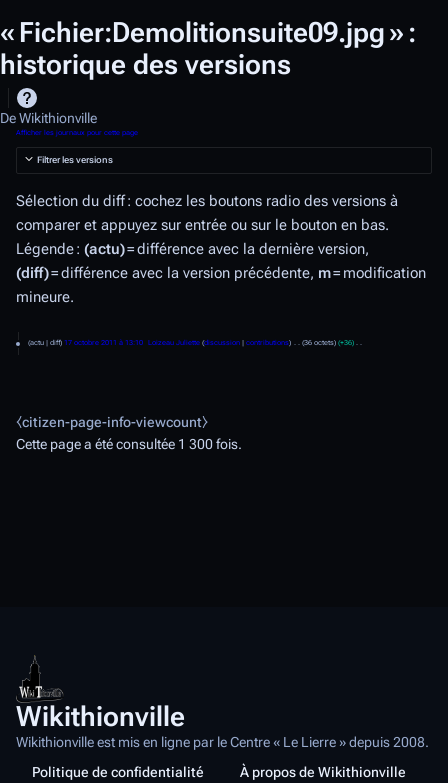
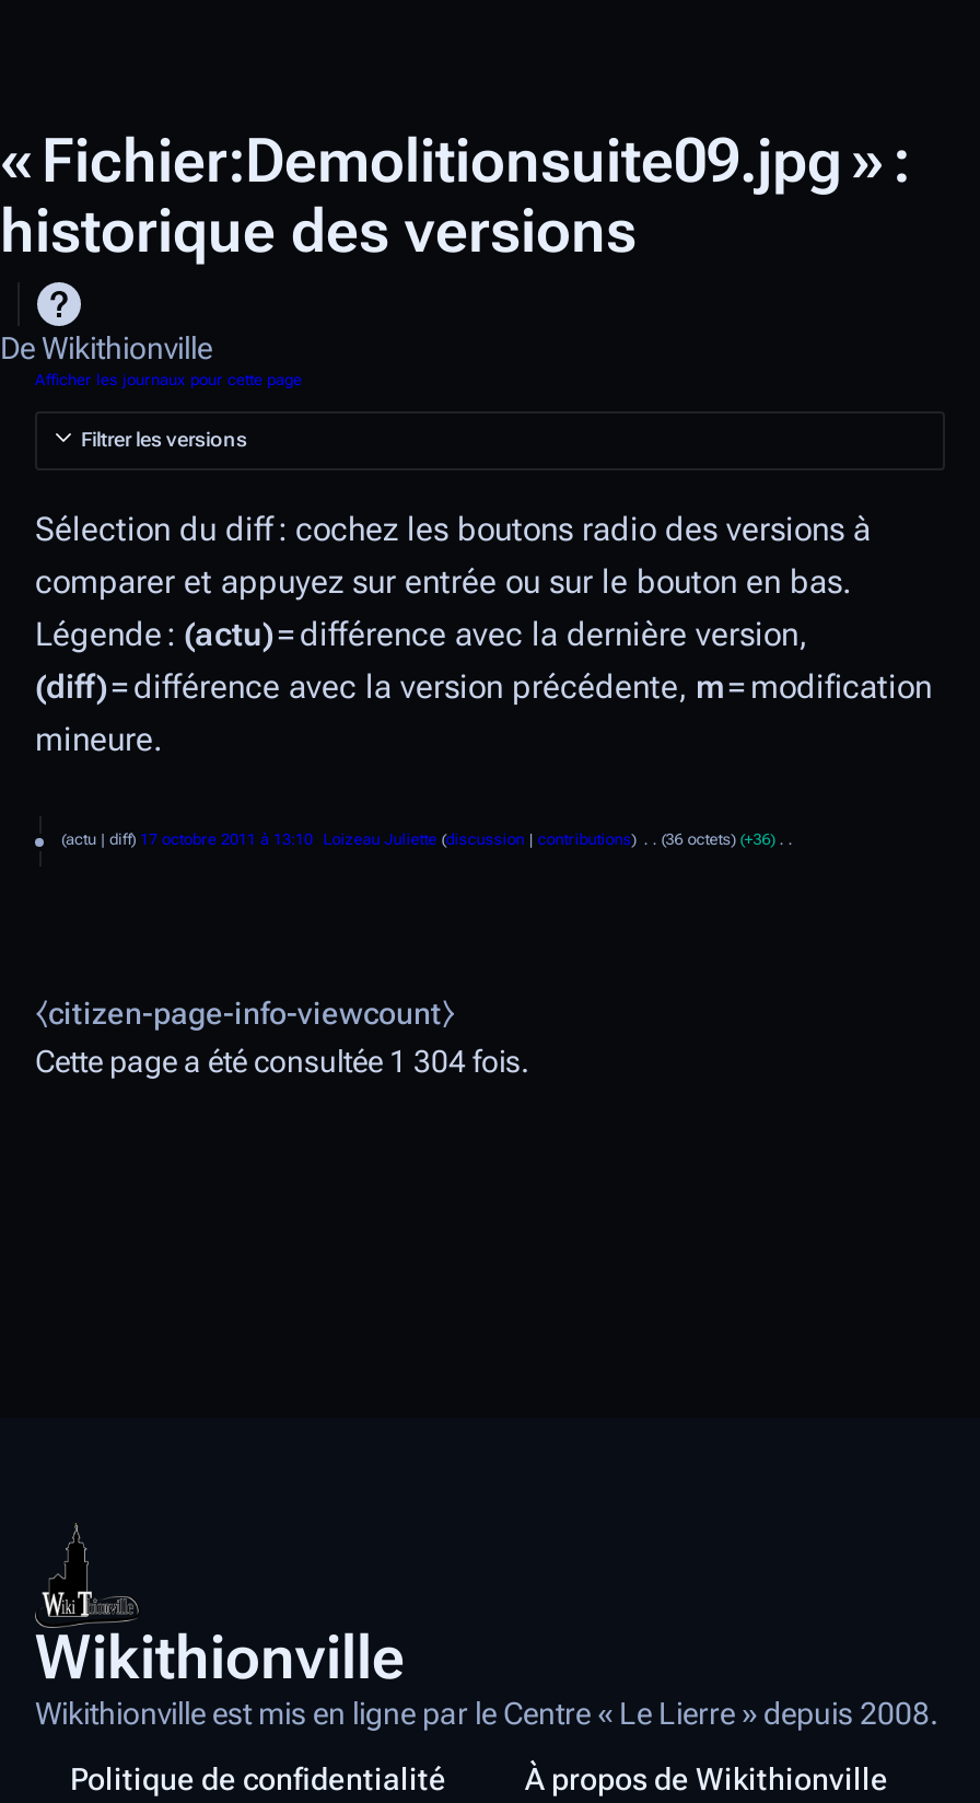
[16,436,242,452] Cette page a été consultée 1 300 fois. -> [35,1044,529,1079] Cette page a été consultée 1 304 fois.

